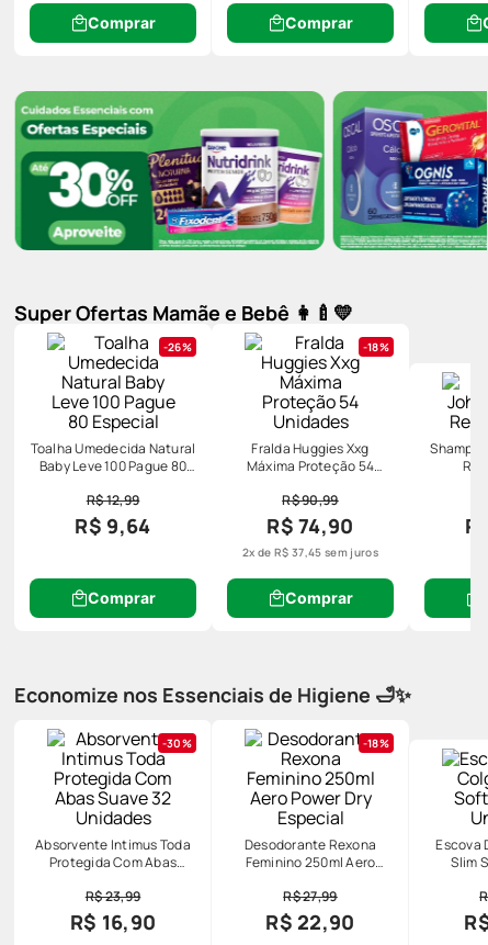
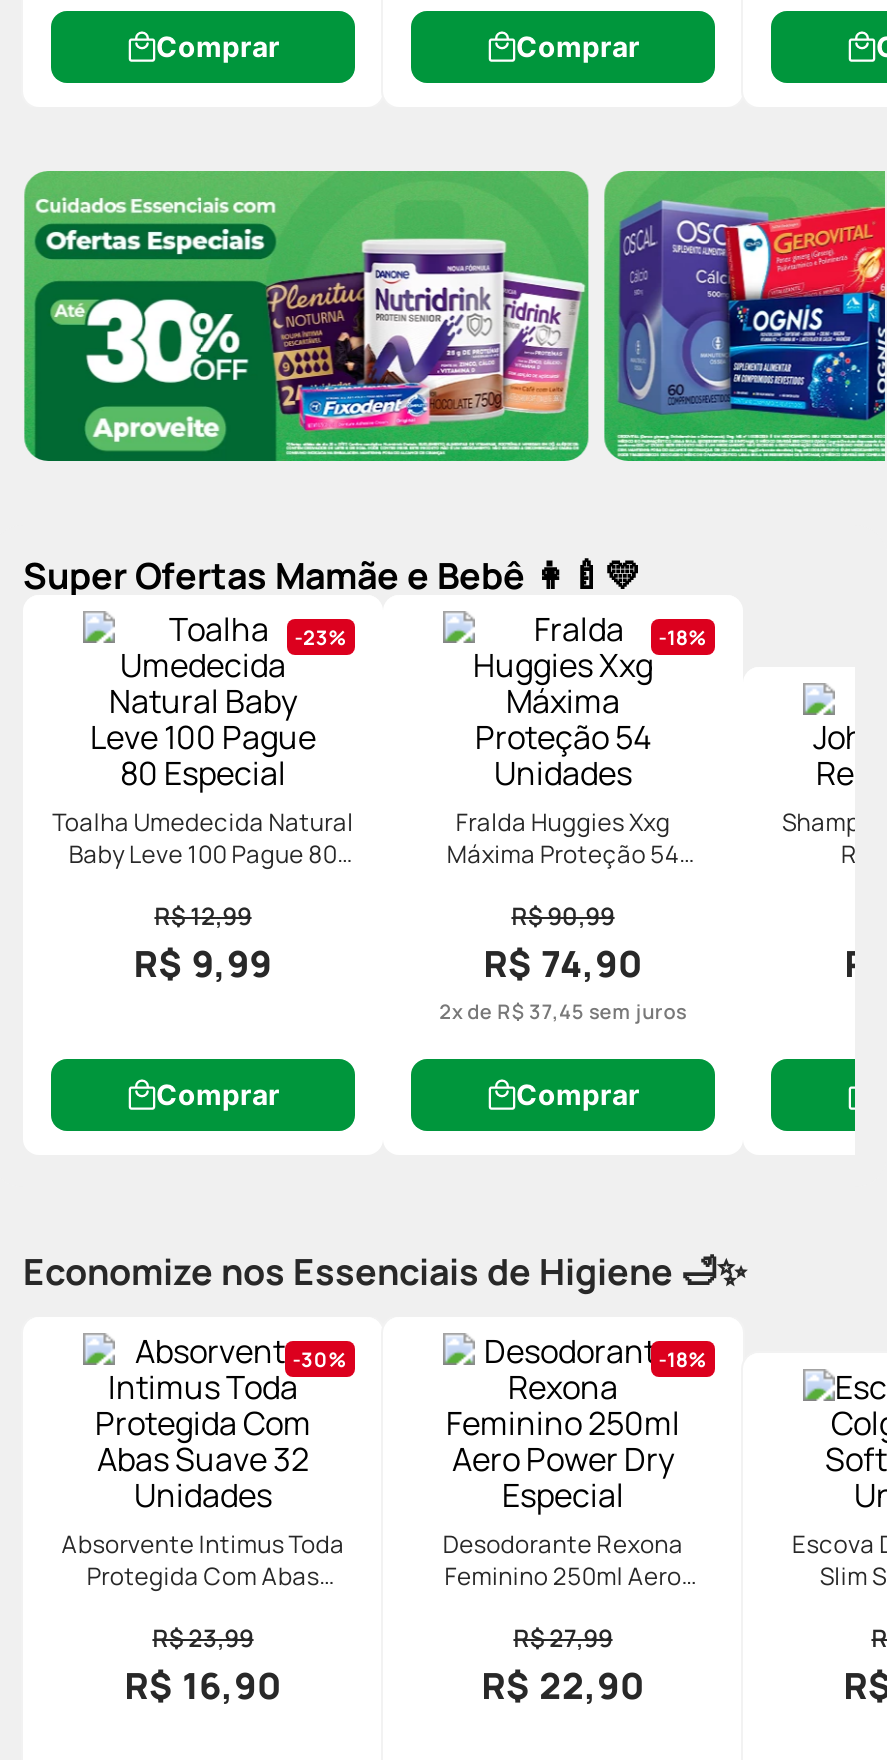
[168,339,192,354] 26% -> [303,622,347,650] 23%
[75,512,151,539] R$ 9,64 -> [134,938,272,986] R$ 9,99

